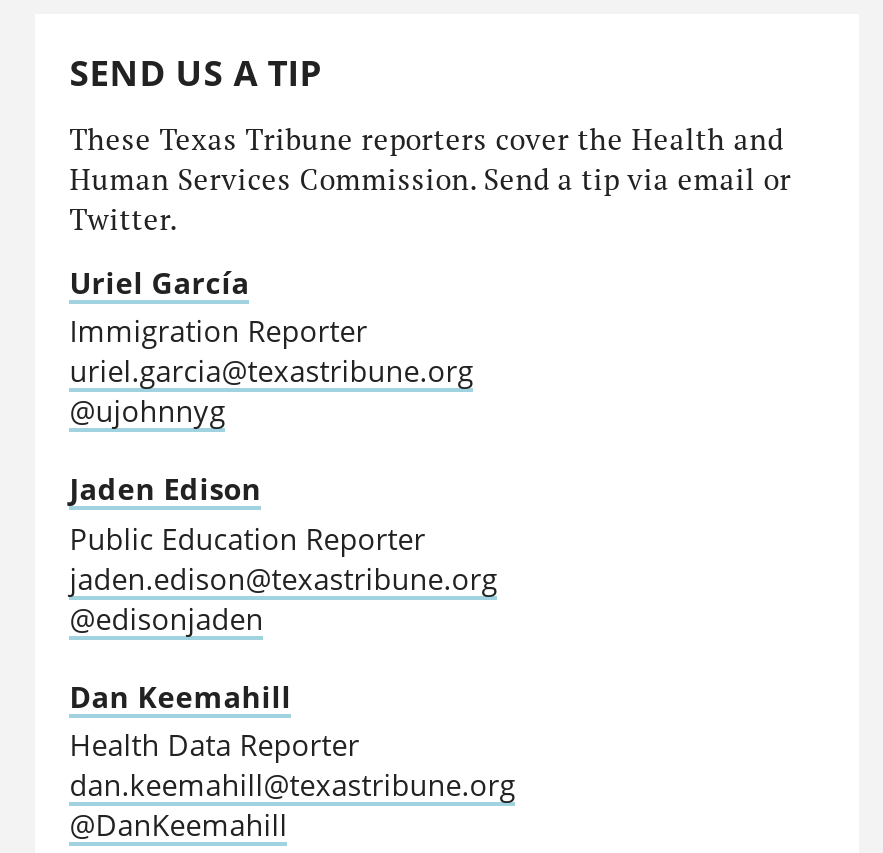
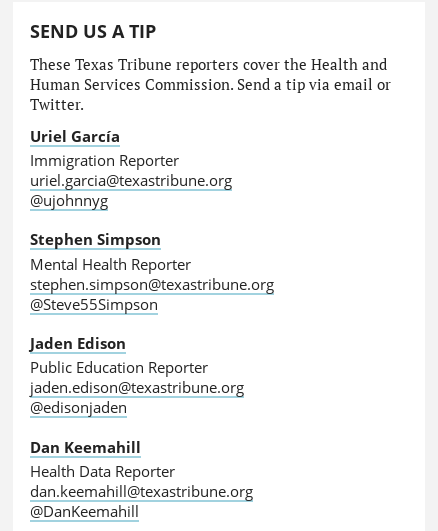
none -> [30,229,274,314] Stephen Simpson | Mental Health Reporter | stephen.simpson@texastribune.org | @Steve55Simpson

